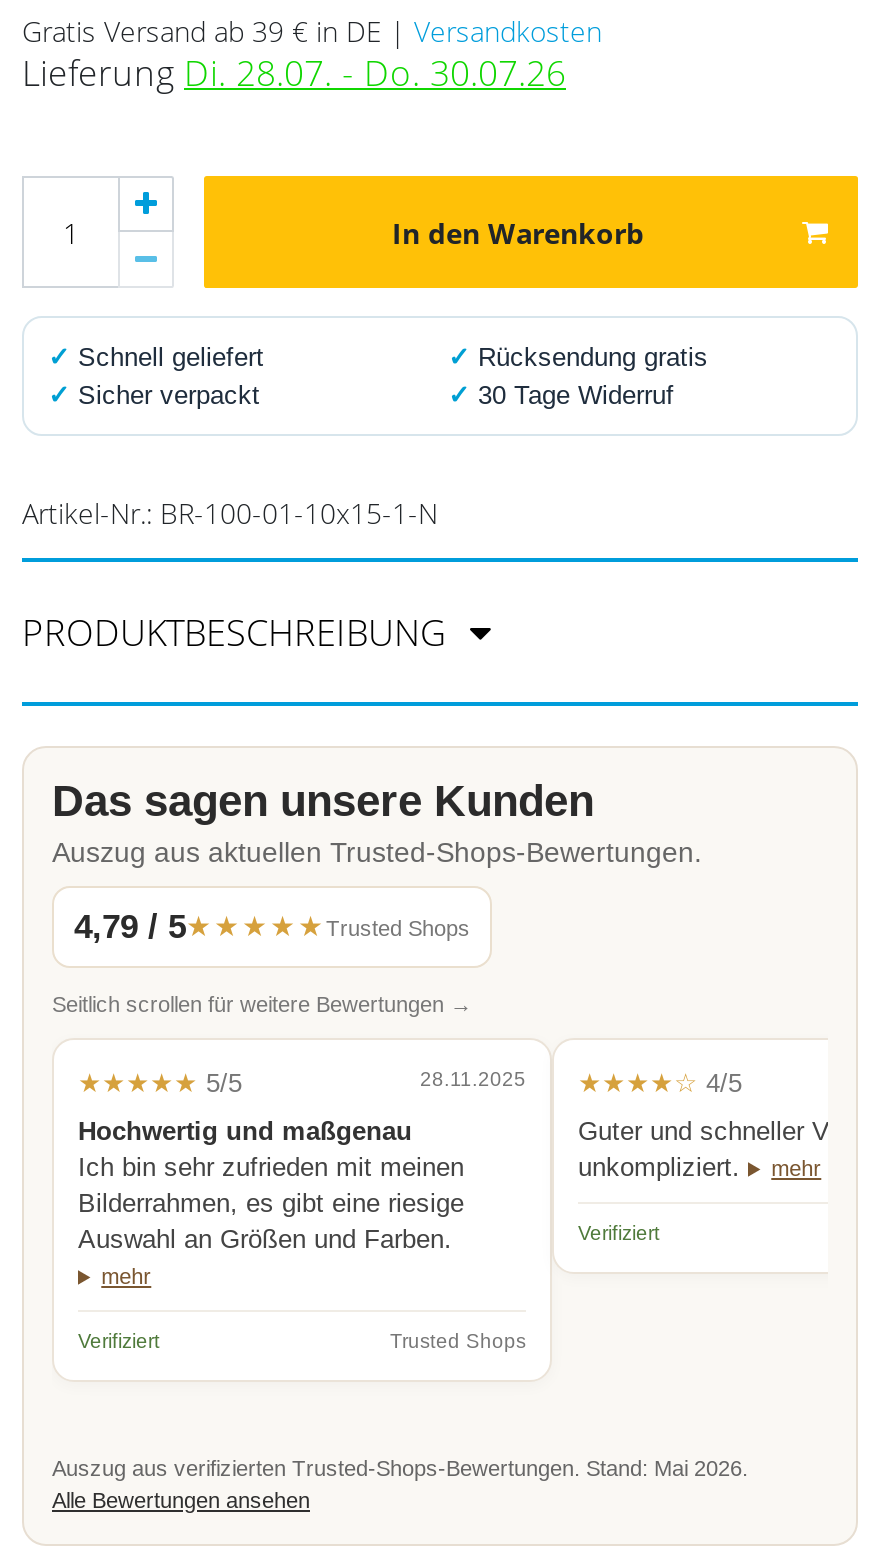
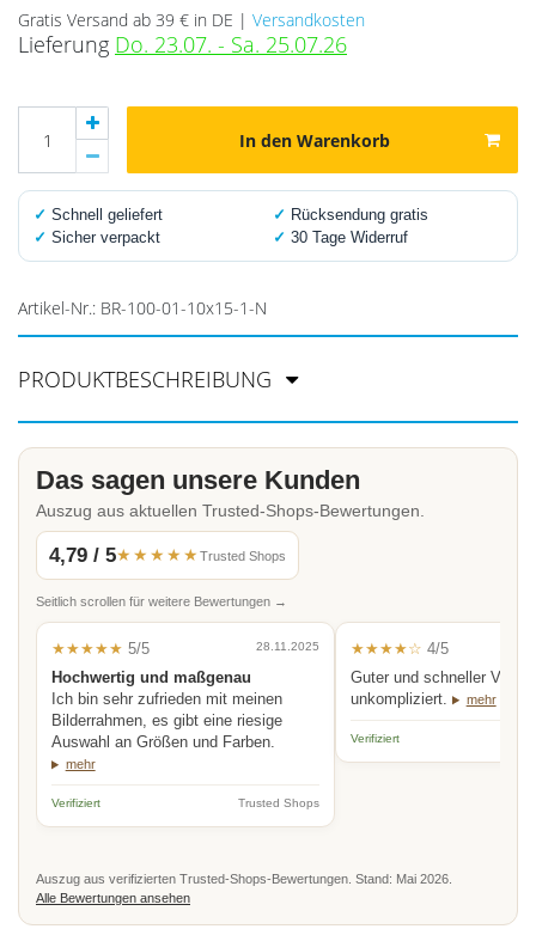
[22,49,566,97] Lieferung Di. 28.07. - Do. 30.07.26 -> [18,30,347,59] Lieferung Do. 23.07. - Sa. 25.07.26

